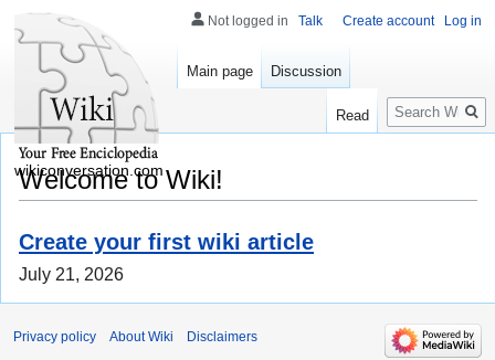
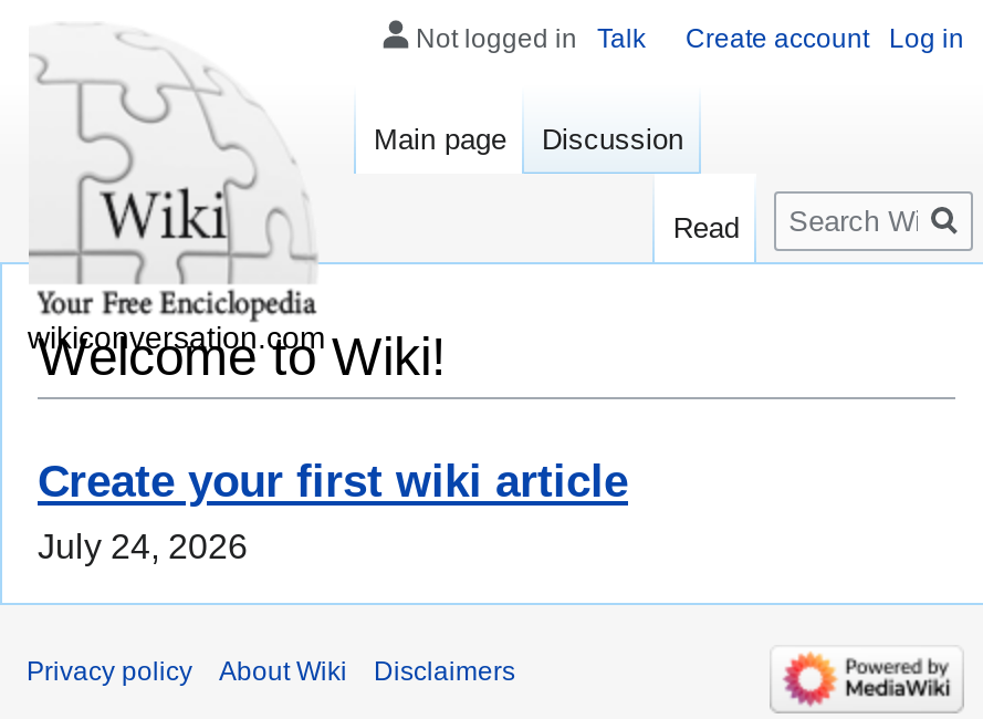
[19,265,124,284] July 21, 2026 -> [38,528,248,566] July 24, 2026

